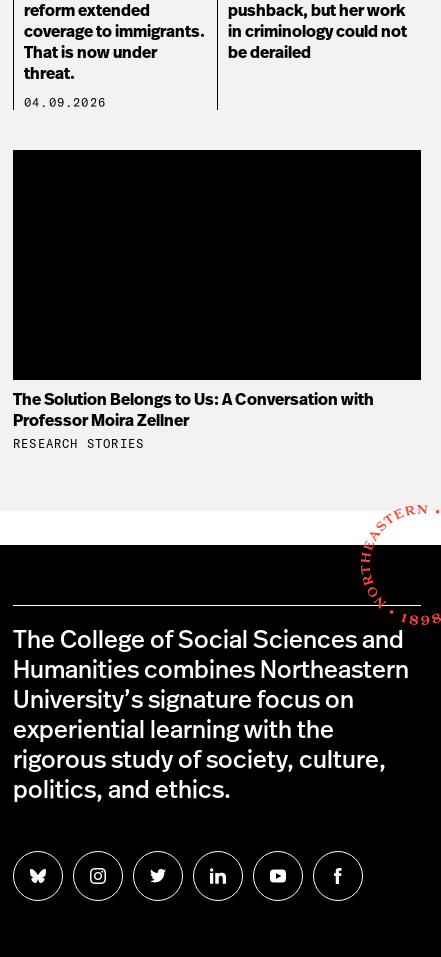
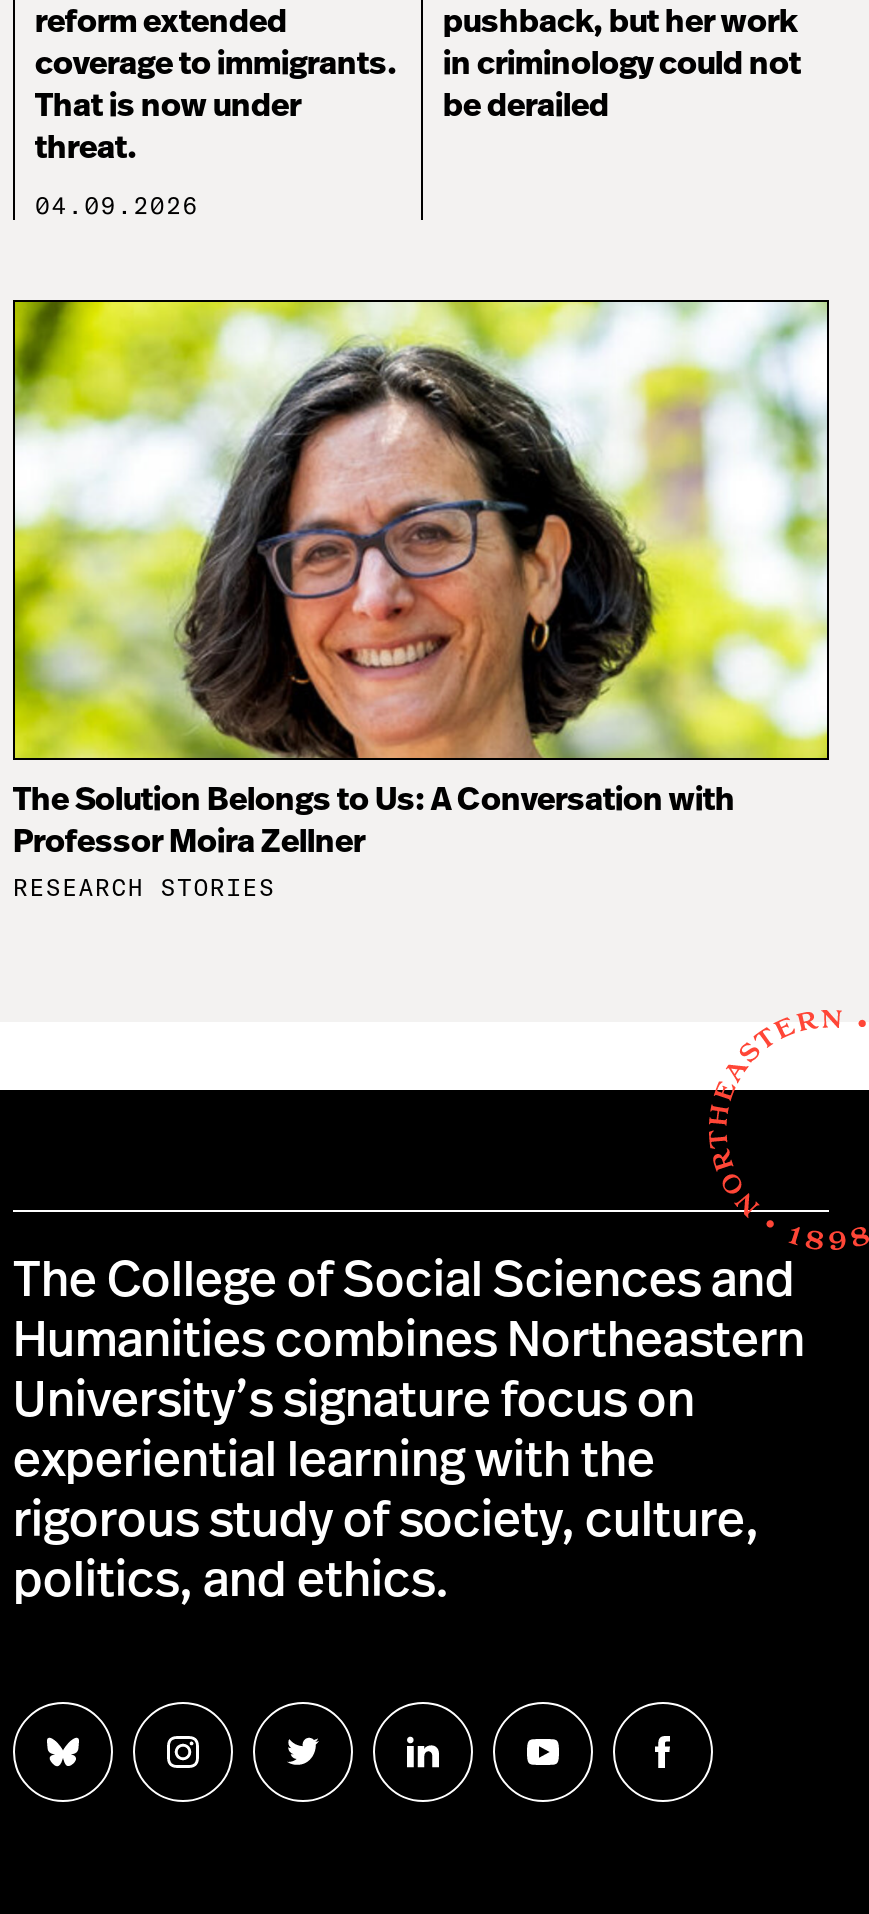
none -> [13,300,829,760] [image]

